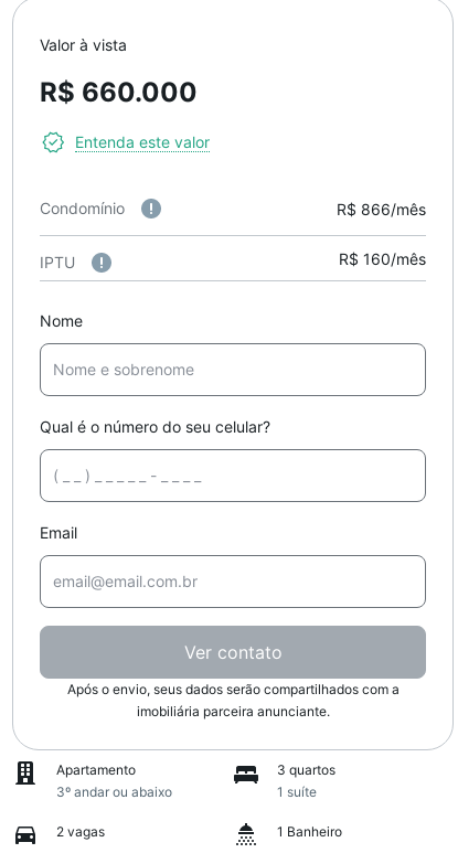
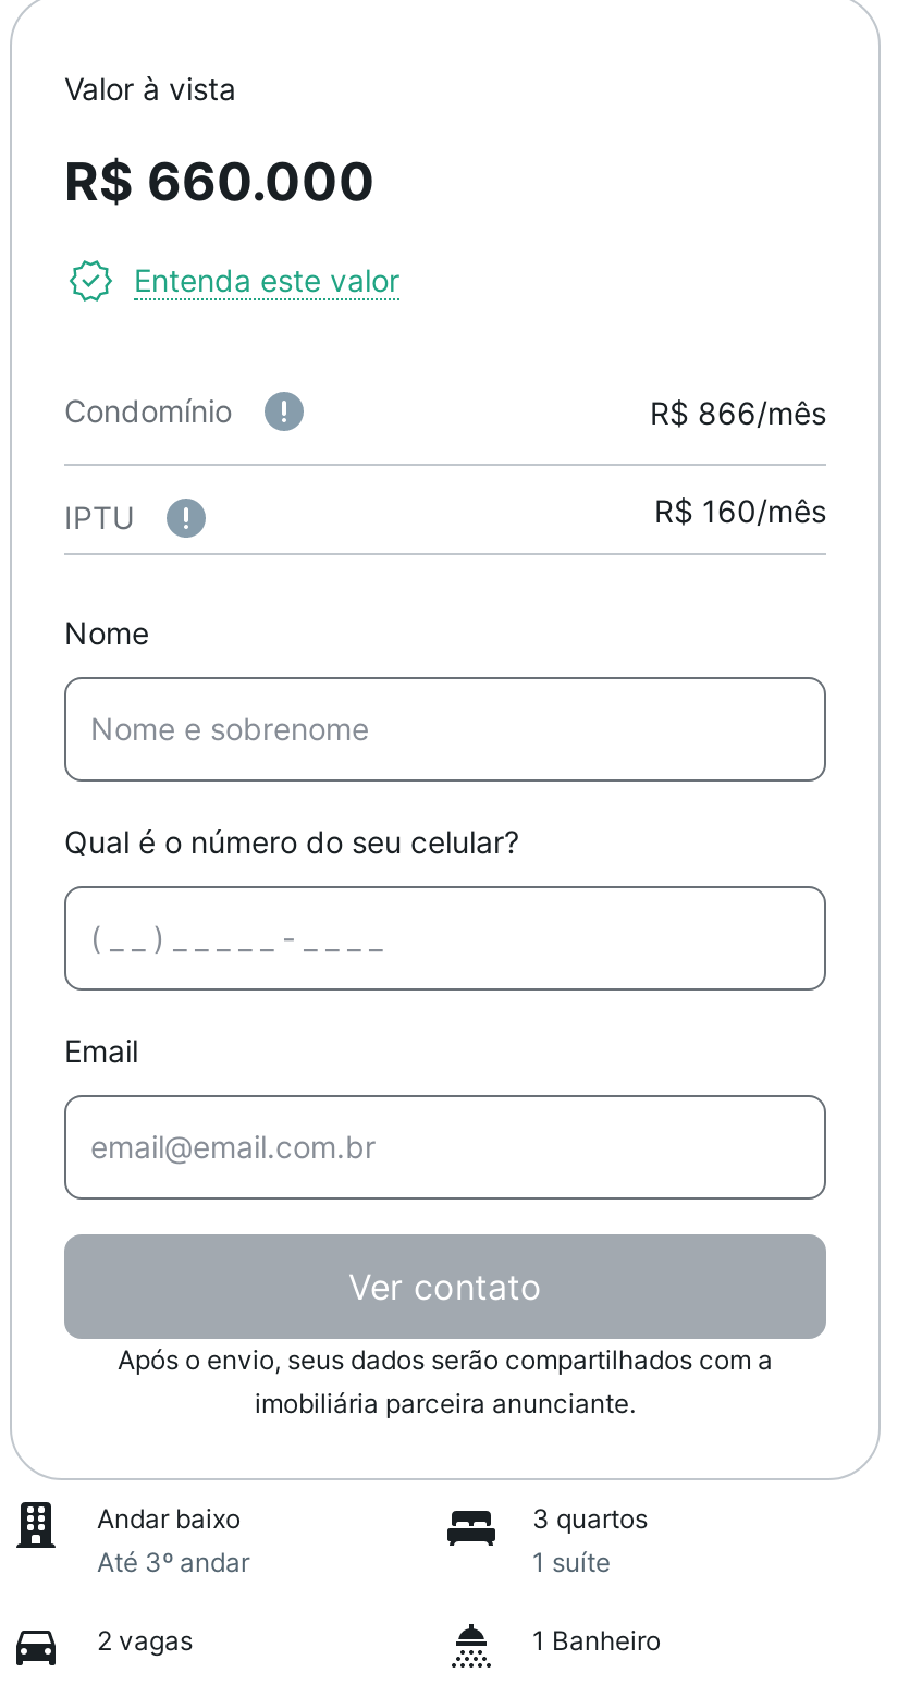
[56,761,172,800] Apartamento | 3º andar ou abaixo -> [97,1502,249,1578] Andar baixo | Até 3º andar

